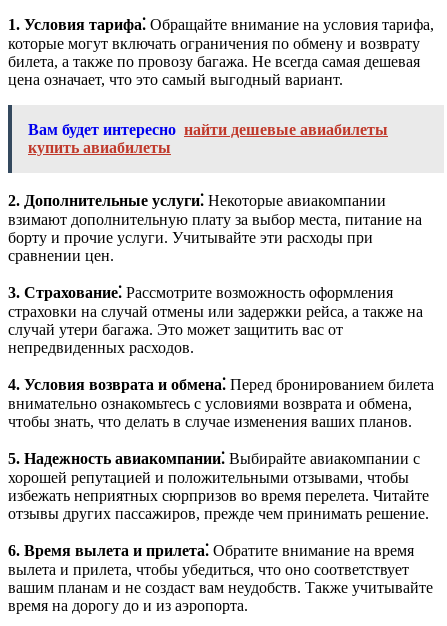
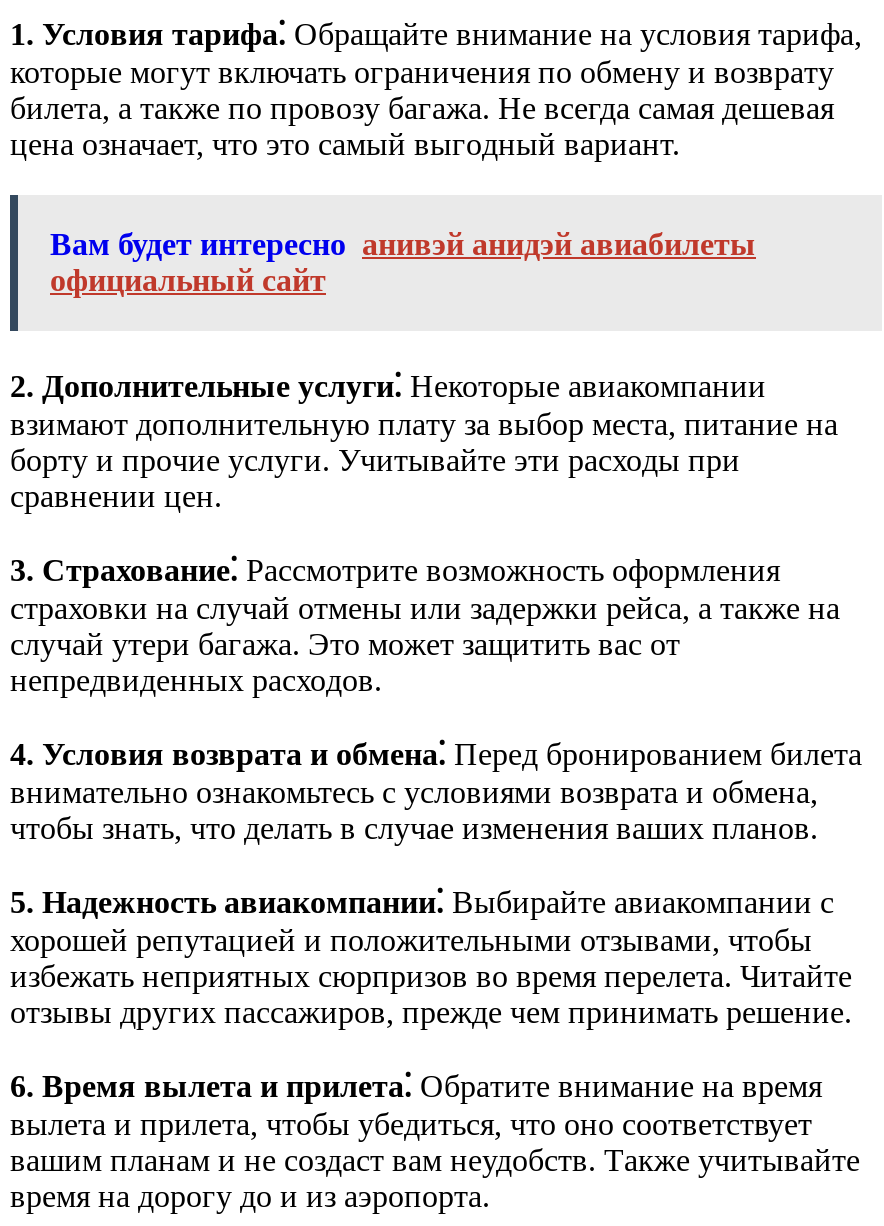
[28,121,388,156] Вам будет интересно найти дешевые авиабилеты | купить авиабилеты -> [50,226,756,296] Вам будет интересно анивэй анидэй авиабилеты | официальный сайт

